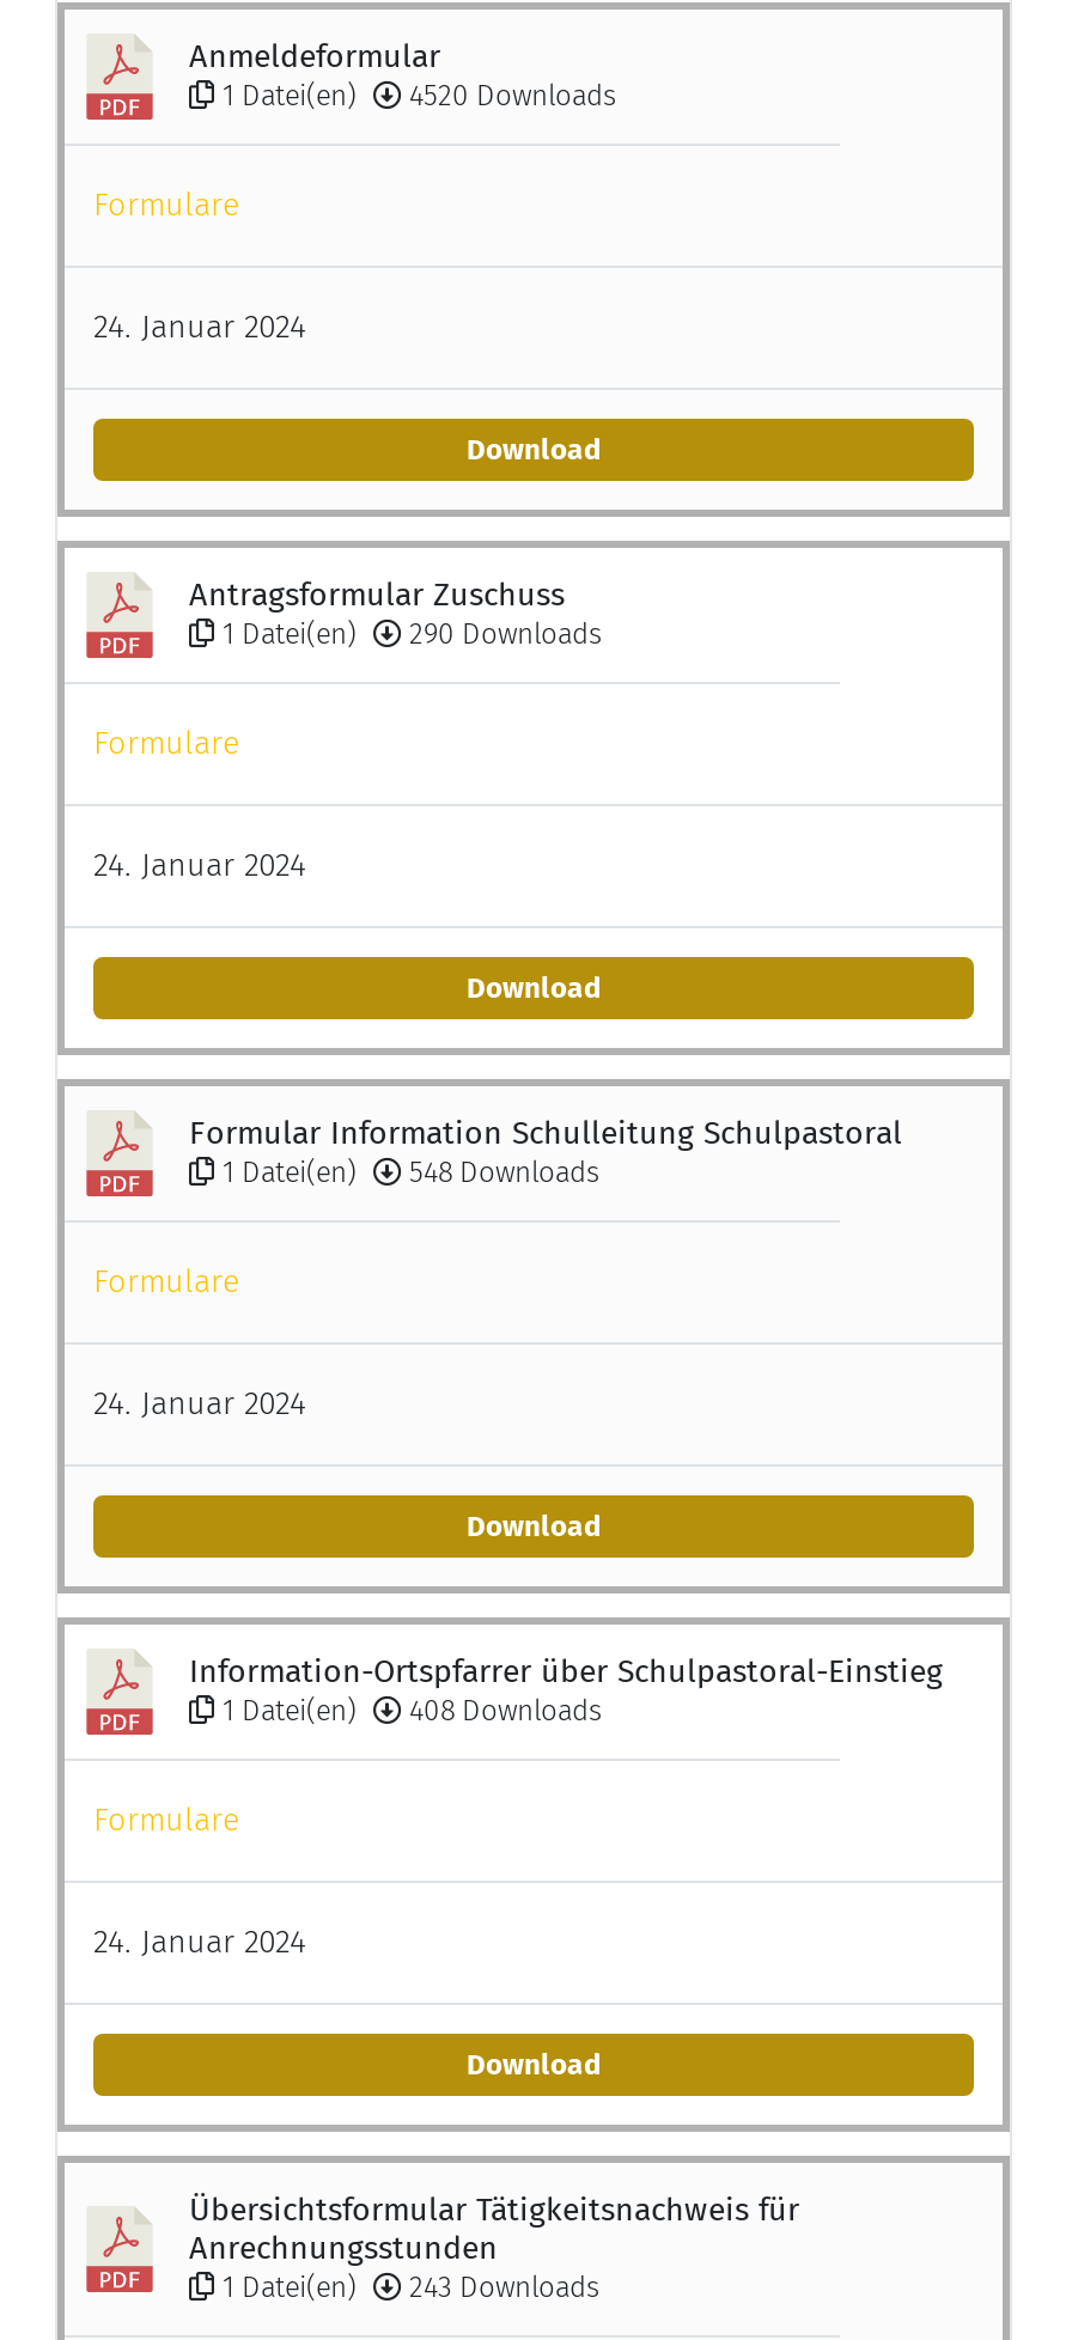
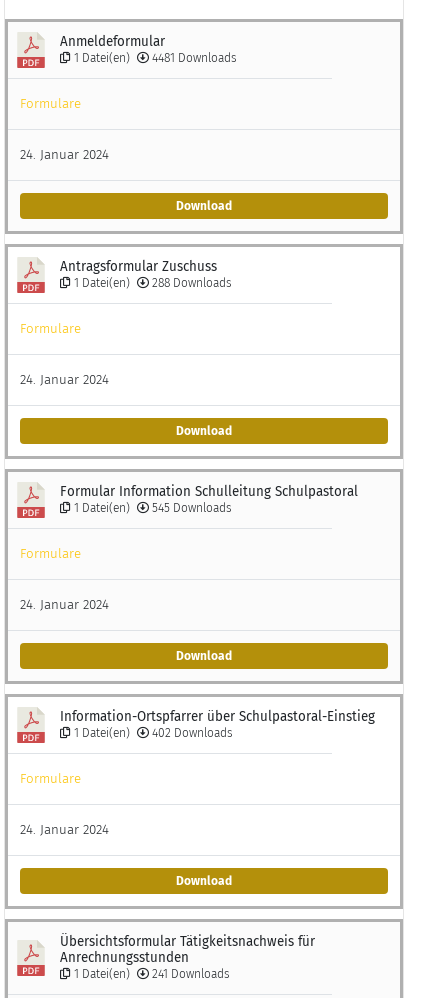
[215,80,617,113] 1 Datei(en) 4520 Downloads -> [71,51,237,65] 1 Datei(en) 4481 Downloads
[215,618,603,652] 1 Datei(en) 290 Downloads -> [71,276,232,290] 1 Datei(en) 288 Downloads
[215,1157,601,1190] 1 Datei(en) 548 Downloads -> [71,501,232,515] 1 Datei(en) 545 Downloads
[215,1695,603,1728] 1 Datei(en) 408 Downloads -> [71,726,233,740] 1 Datei(en) 402 Downloads
[215,2272,601,2305] 1 Datei(en) 243 Downloads -> [71,967,230,981] 1 Datei(en) 241 Downloads

